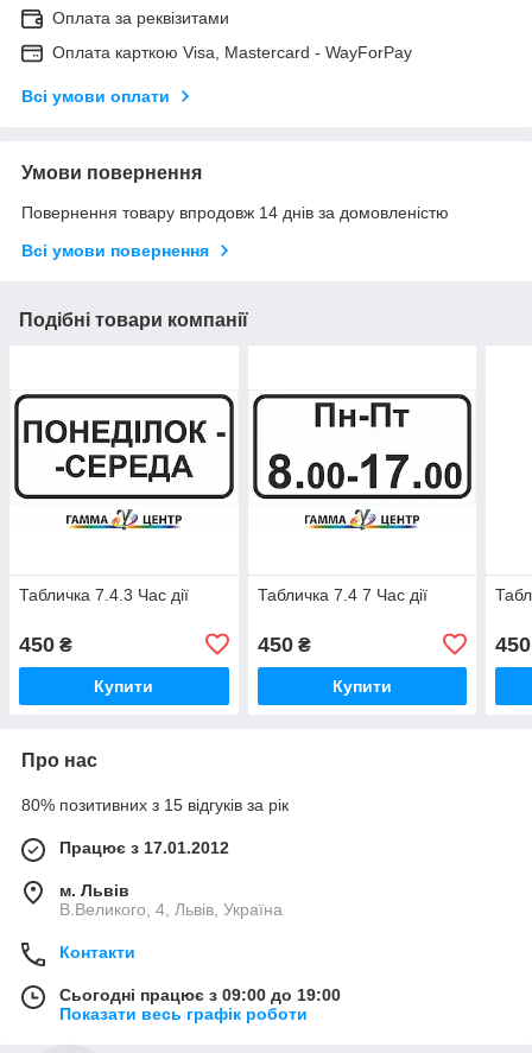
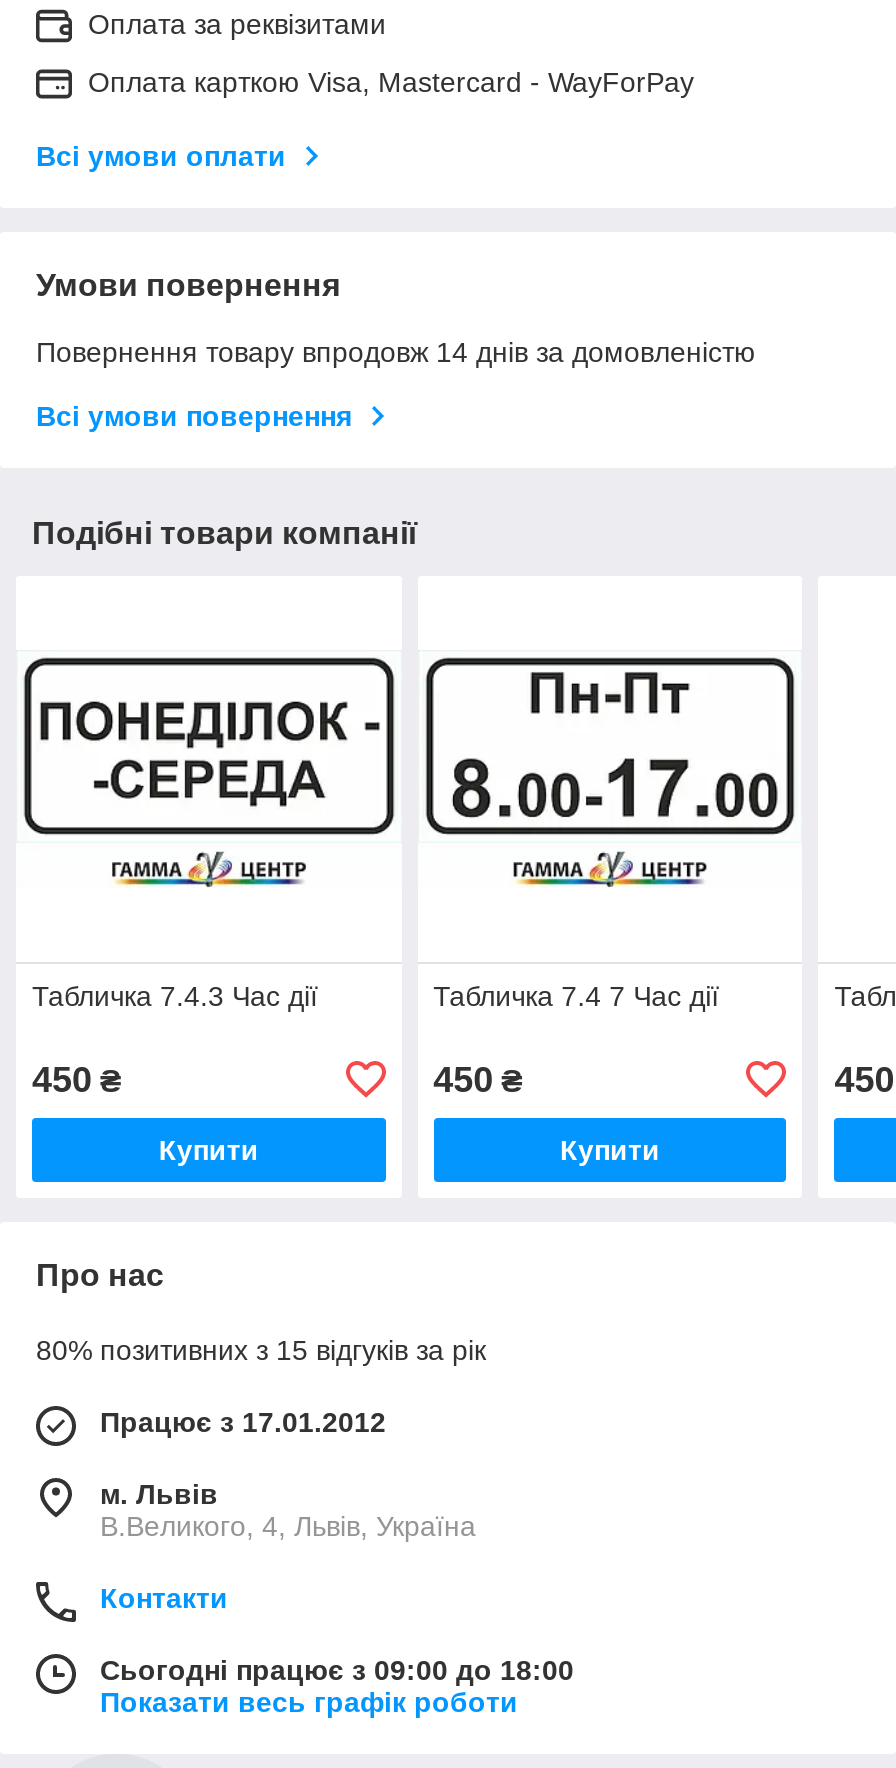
[59,985,341,1004] Сьогодні працює з 09:00 до 19:00 -> [100,1654,574,1686] Сьогодні працює з 09:00 до 18:00

